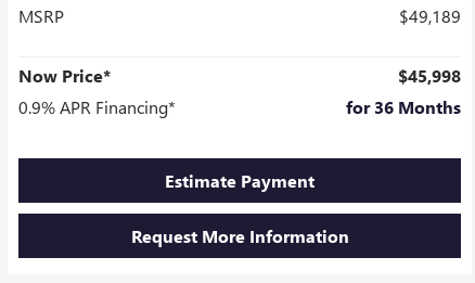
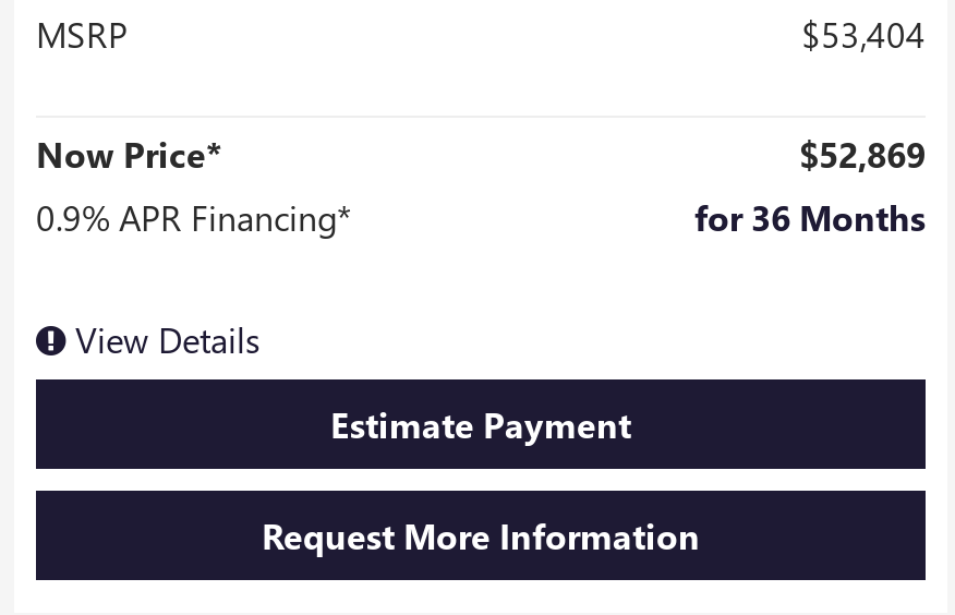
[399,5,461,27] $49,189 -> [801,9,926,55] $53,404
[398,64,461,87] $45,998 -> [799,129,926,175] $52,869
none -> [67,315,261,360] View Details

